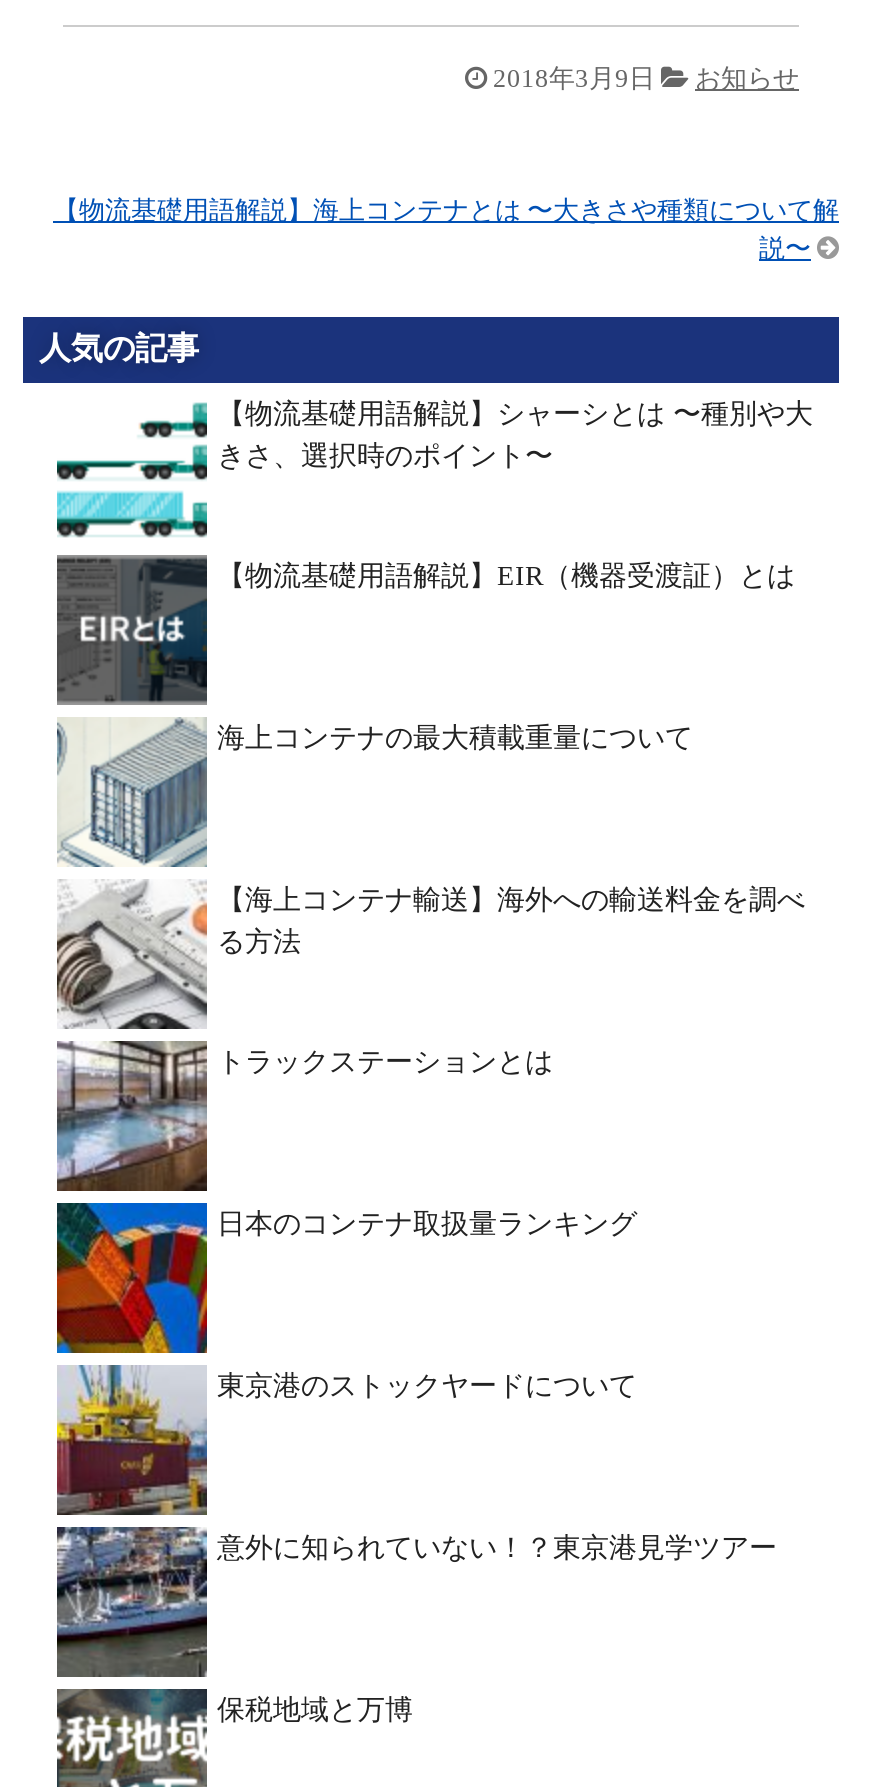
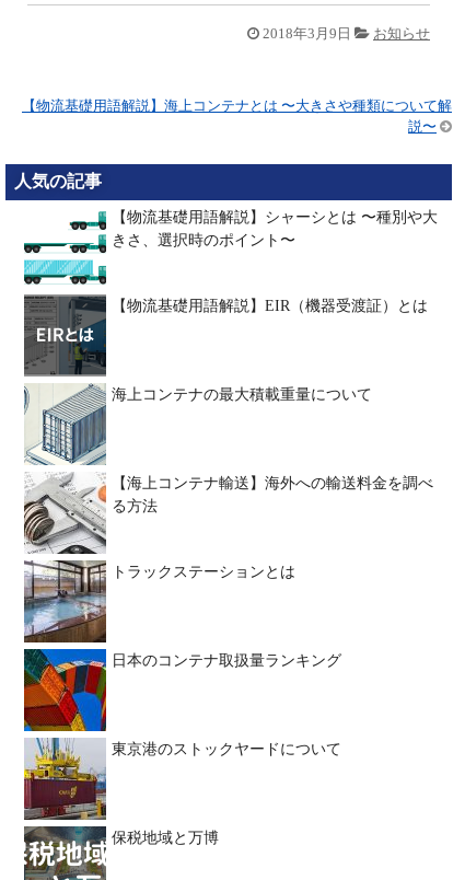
[57,1527,777,1677] [image] | 意外に知られていない！？東京港見学ツアー -> none

